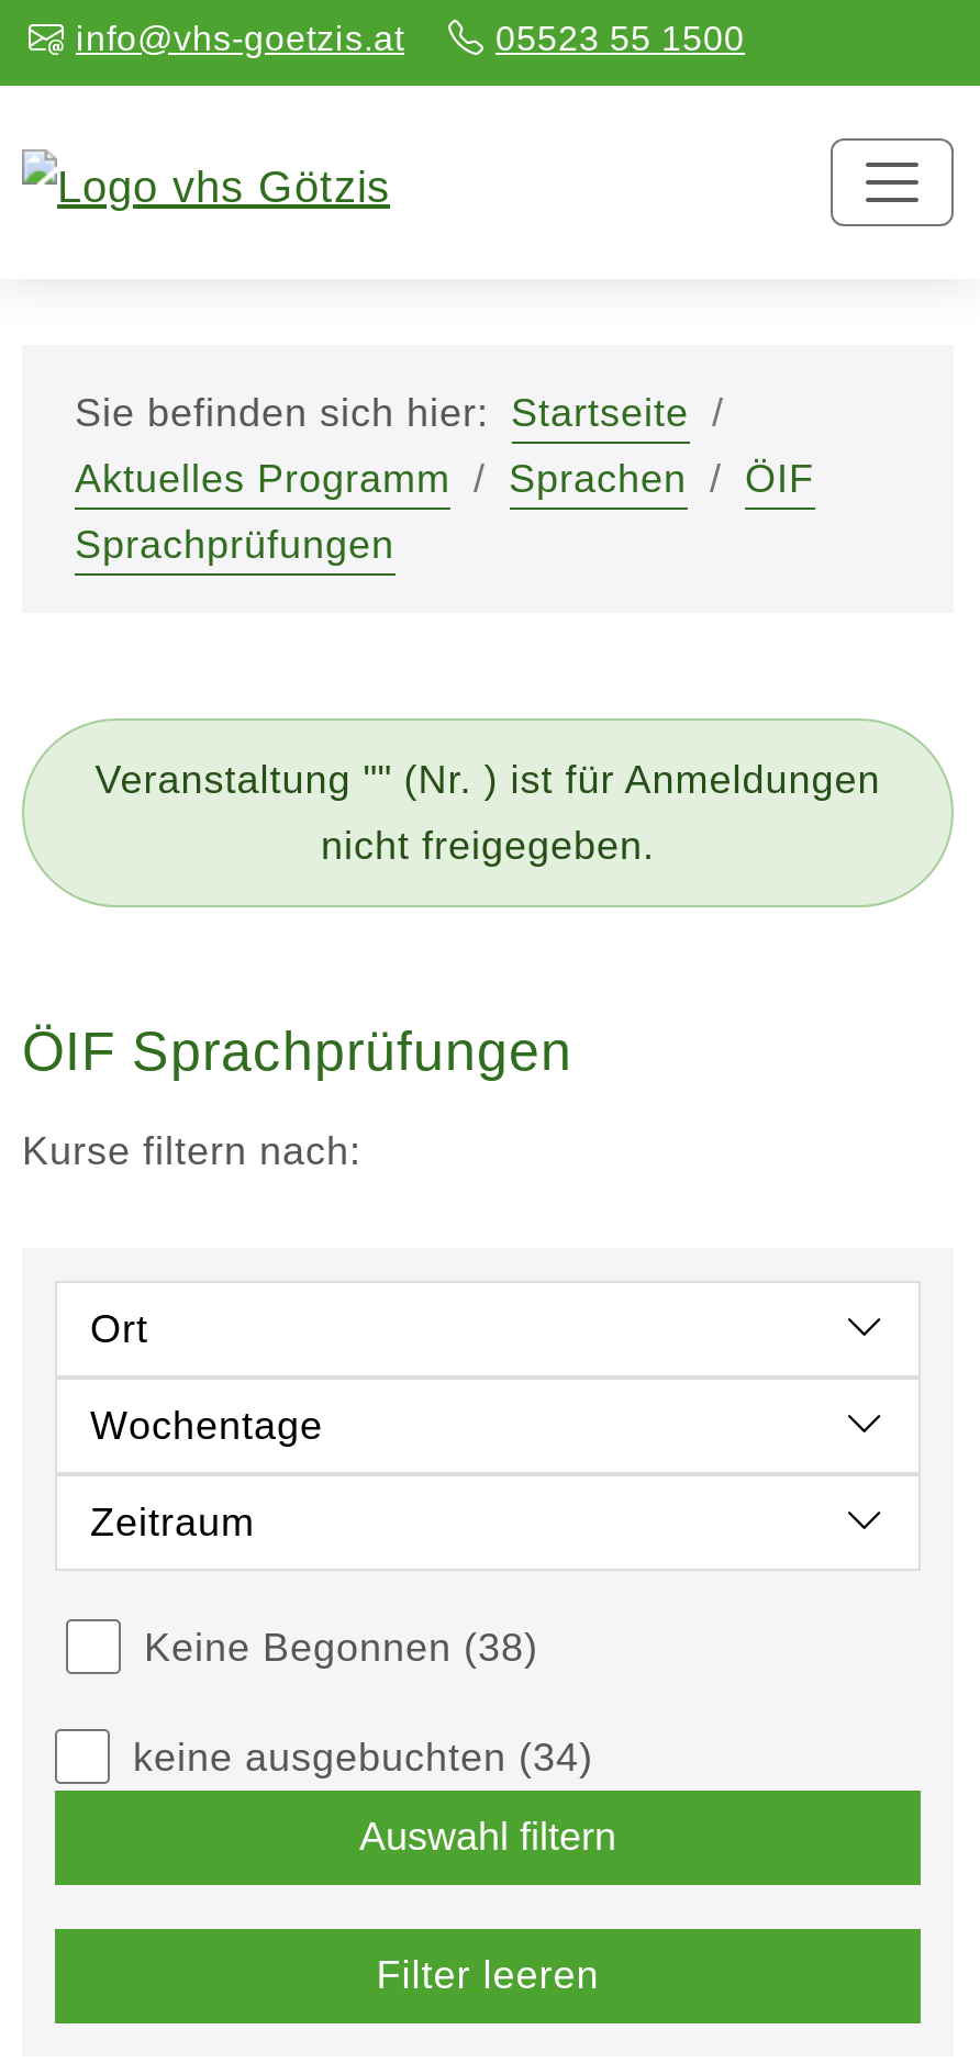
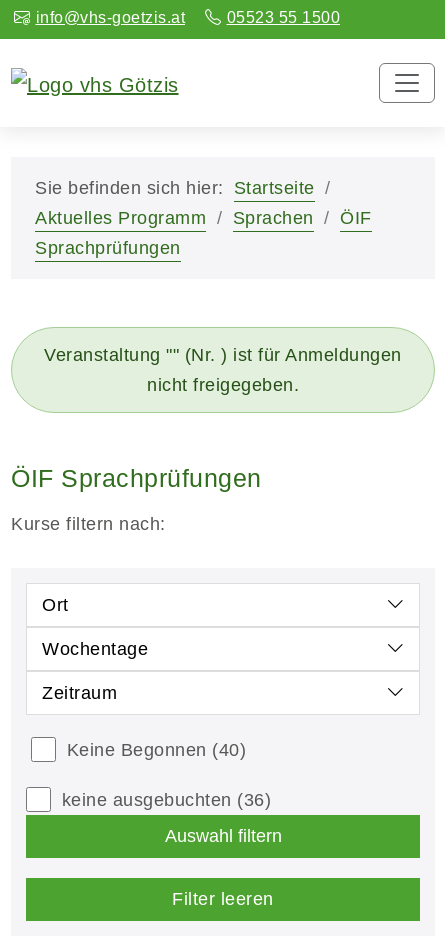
[144,1625,538,1669] Keine Begonnen (38) -> [66,739,246,759] Keine Begonnen (40)
[133,1735,593,1778] keine ausgebuchten (34) -> [61,789,271,809] keine ausgebuchten (36)

